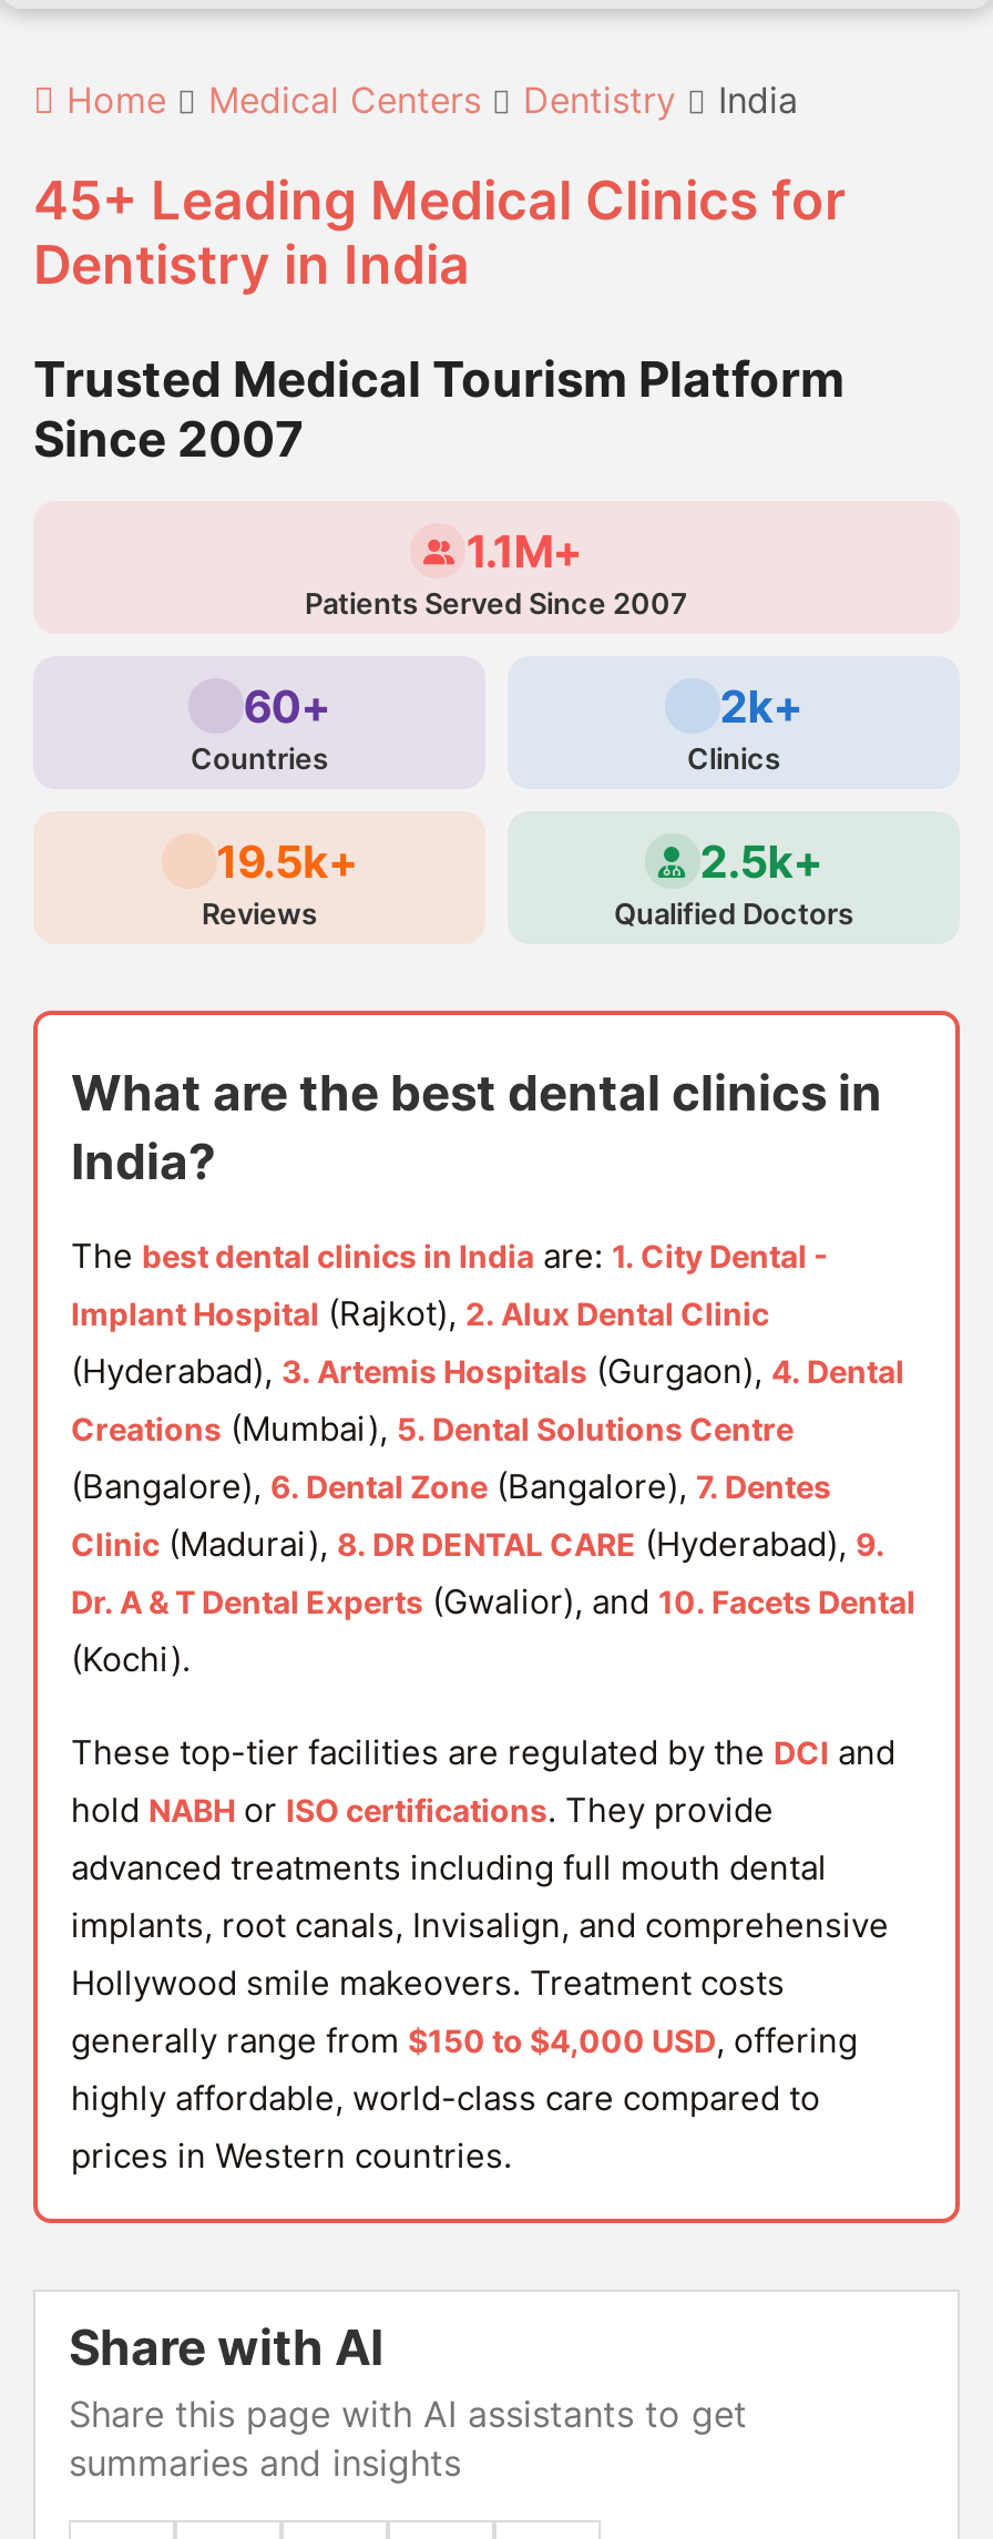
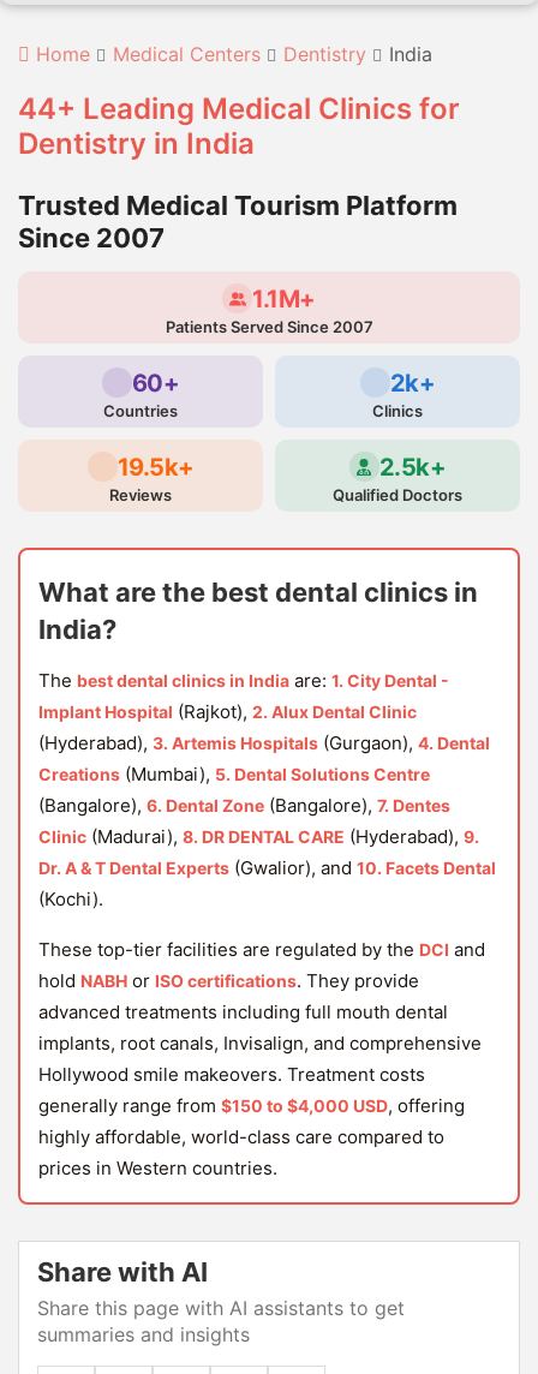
[33,168,847,233] 45+ Leading Medical Clinics for -> [18,91,460,126] 44+ Leading Medical Clinics for

